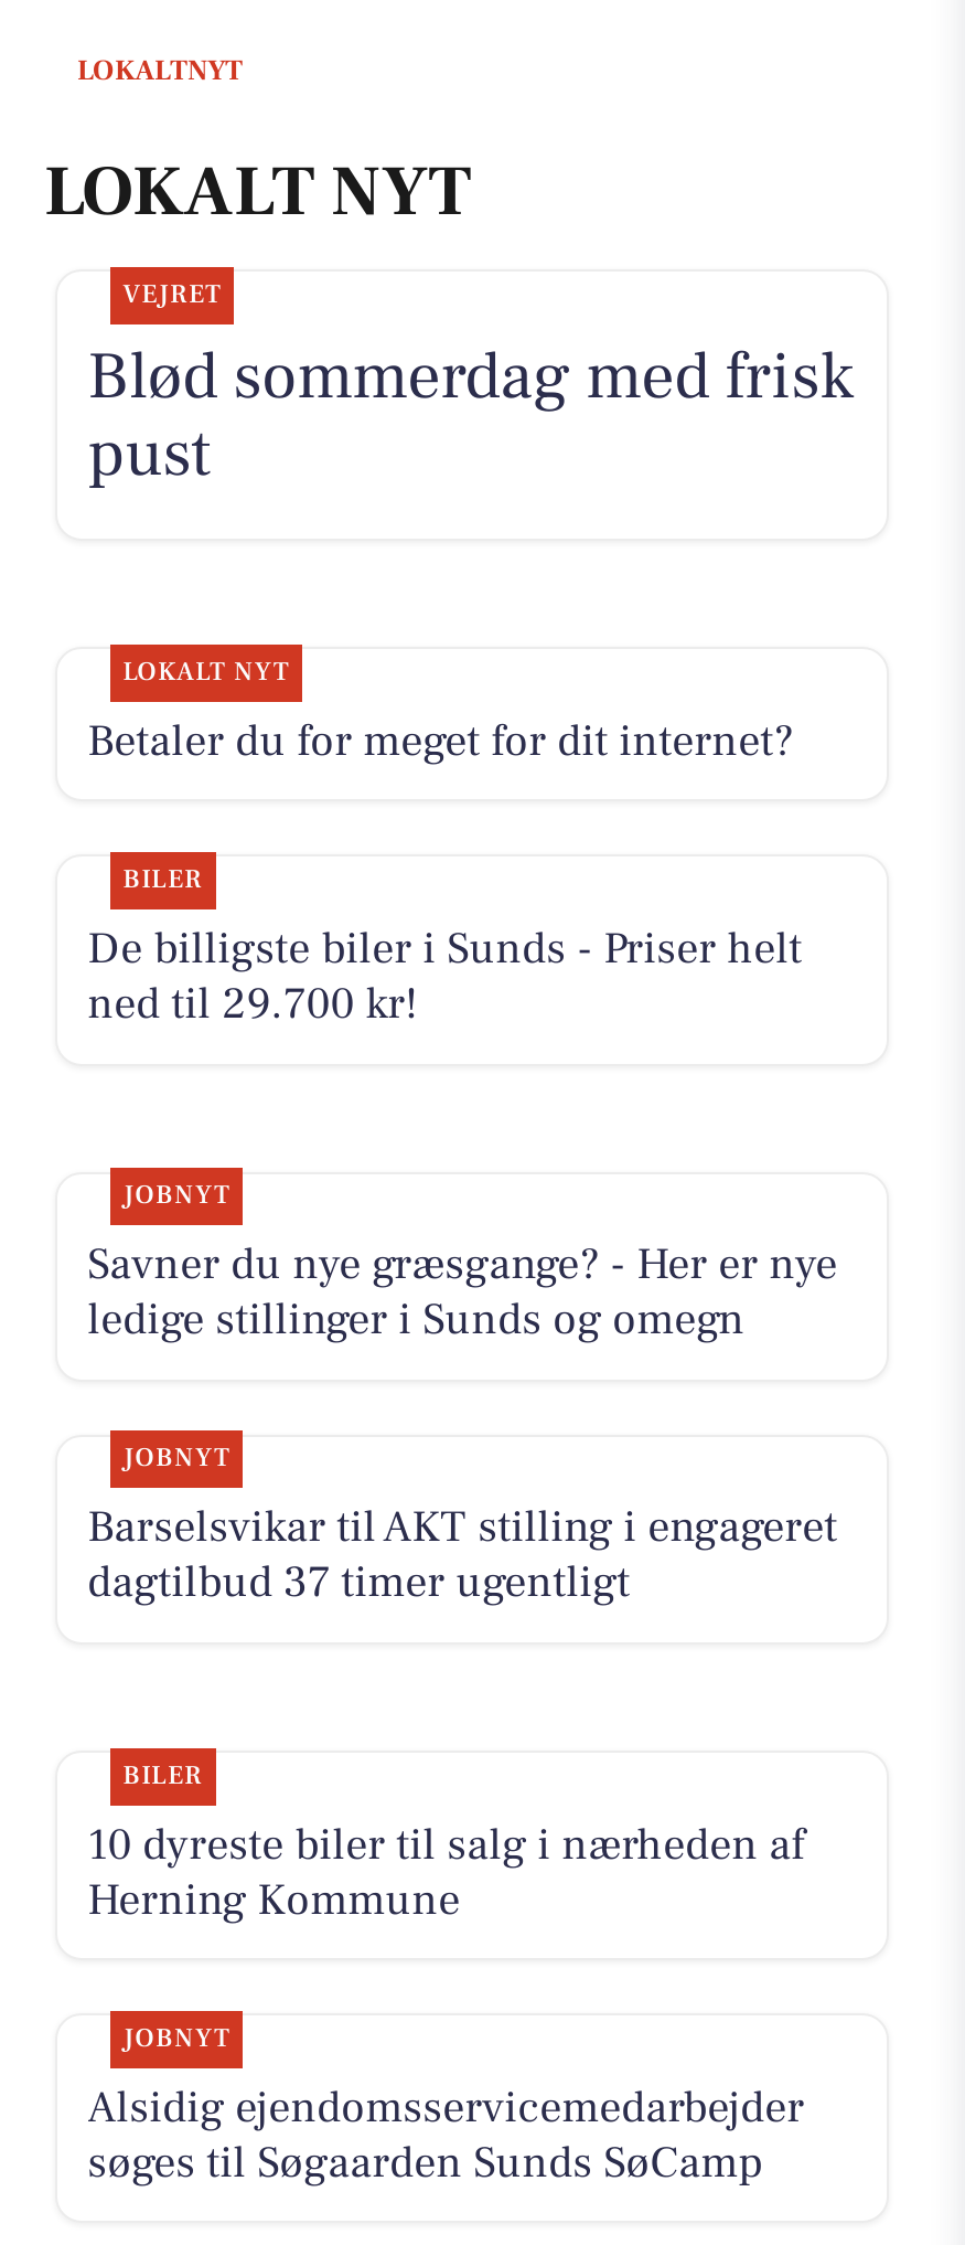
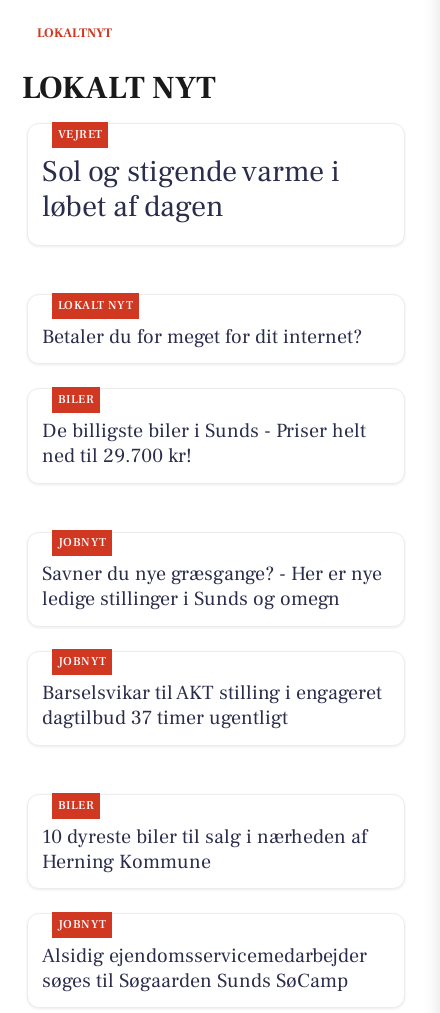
[87,332,855,496] Blød sommerdag med frisk | pust -> [42,152,340,226] Sol og stigende varme i | løbet af dagen

